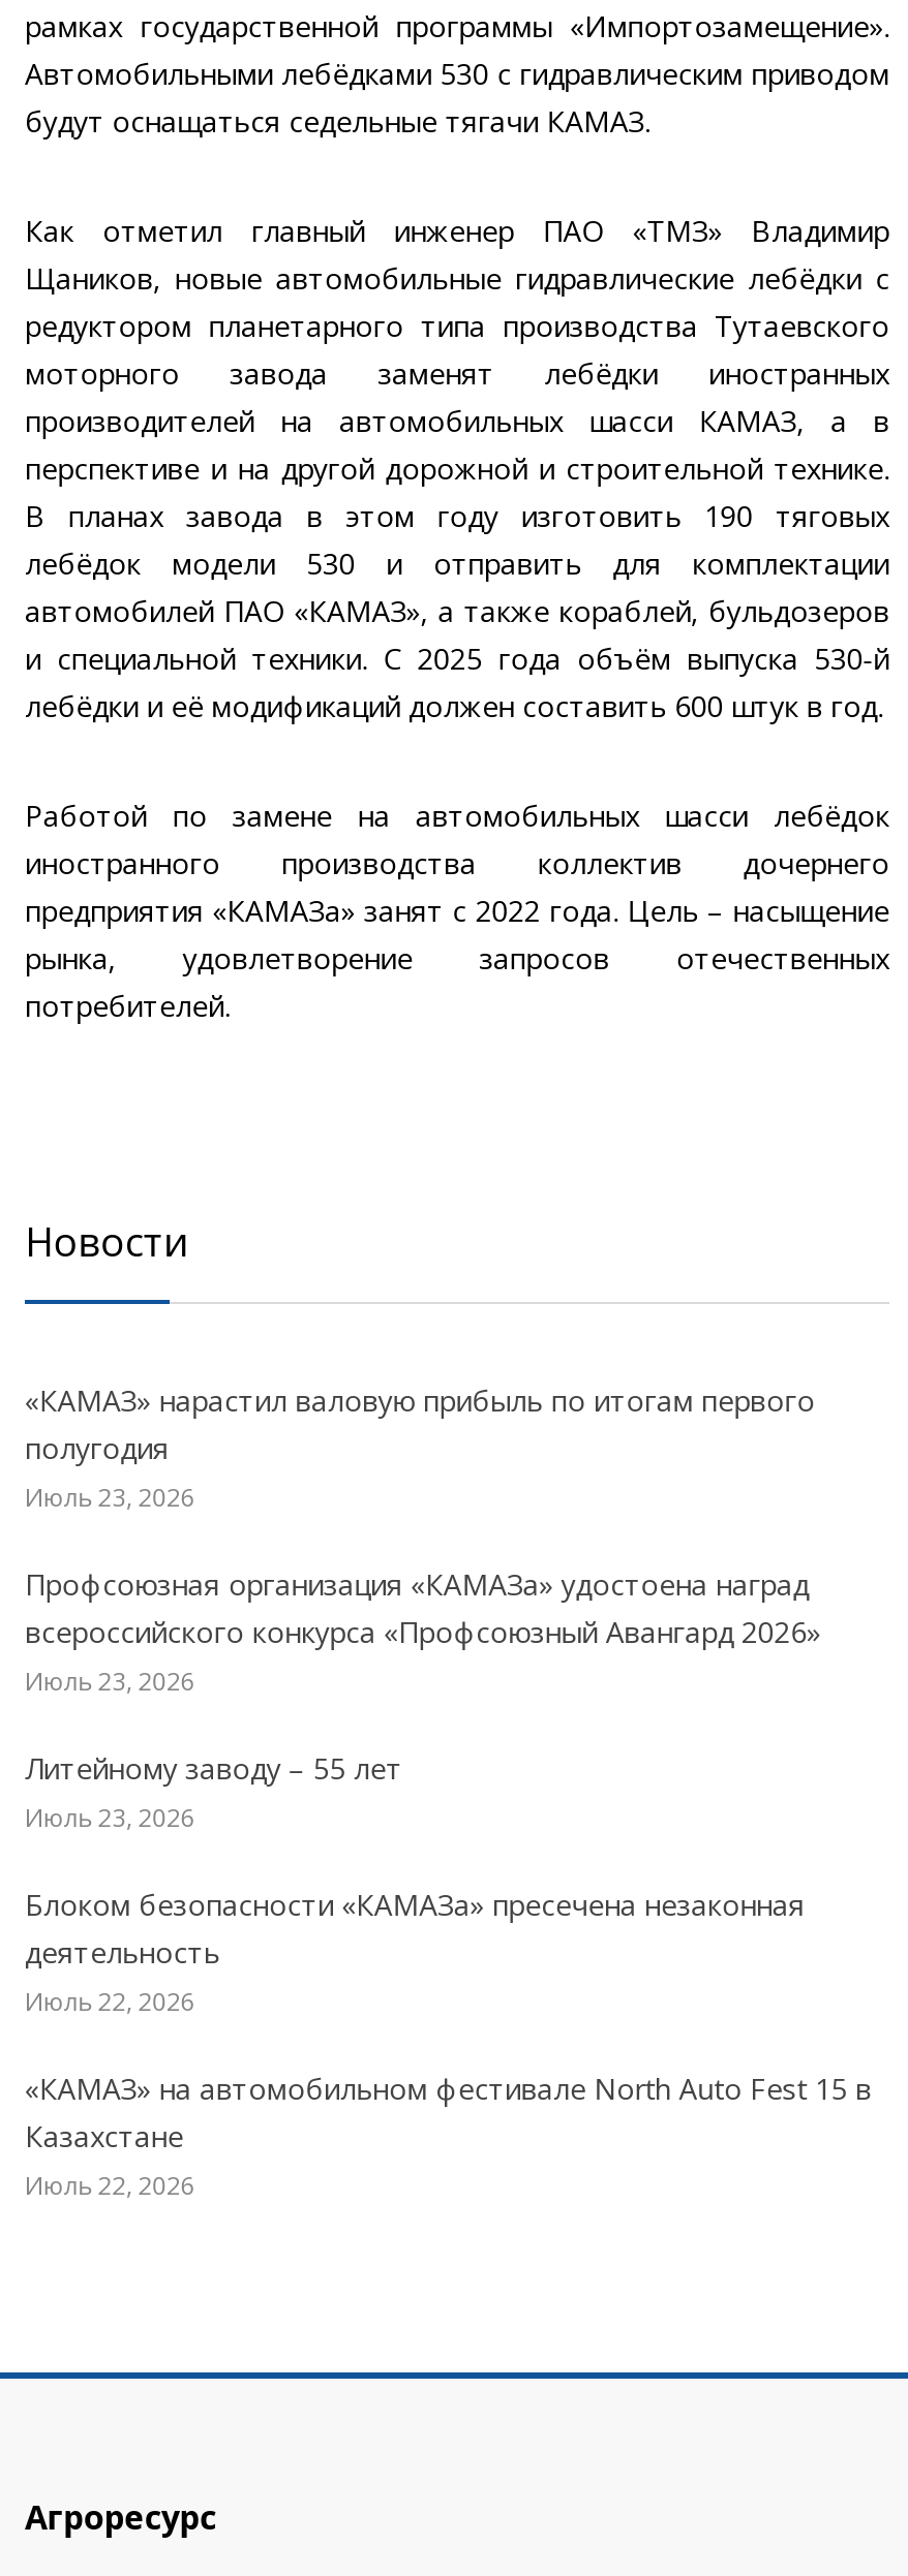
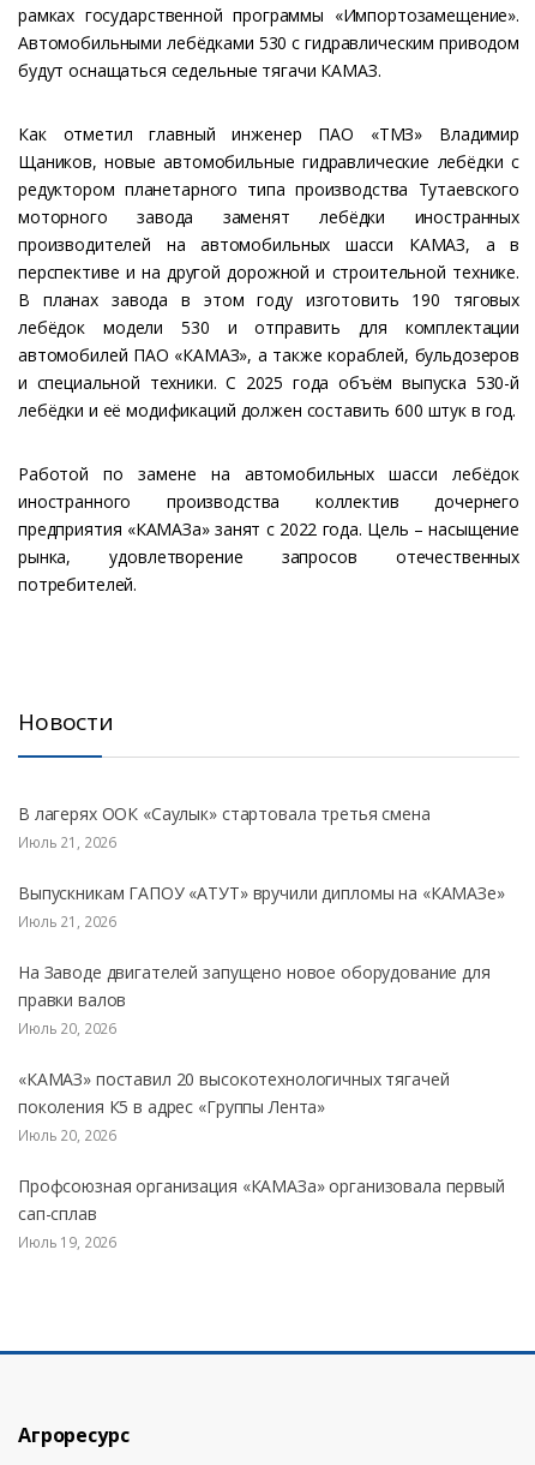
[25,1380,815,1514] «КАМАЗ» нарастил валовую прибыль по итогам первого | полугодия | Июль 23, 2026 -> [18,802,430,852] В лагерях ООК «Саулык» стартовала третья смена | Июль 21, 2026
[25,1564,821,1698] Профсоюзная организация «КАМАЗа» удостоена наград | всероссийского конкурса «Профсоюзный Авангард 2026» | Июль 23, 2026 -> [18,881,505,932] Выпускникам ГАПОУ «АТУТ» вручили дипломы на «КАМАЗе» | Июль 21, 2026
[25,1748,402,1835] Литейному заводу – 55 лет | Июль 23, 2026 -> [18,960,490,1038] На Заводе двигателей запущено новое оборудование для | правки валов | Июль 20, 2026
[25,1884,805,2019] Блоком безопасности «КАМАЗа» пресечена незаконная | деятельность | Июль 22, 2026 -> [18,1067,449,1145] «КАМАЗ» поставил 20 высокотехнологичных тягачей | поколения К5 в адрес «Группы Лента» | Июль 20, 2026
[25,2068,871,2203] «КАМАЗ» на автомобильном фестивале North Auto Fest 15 в | Казахстане | Июль 22, 2026 -> [18,1174,505,1252] Профсоюзная организация «КАМАЗа» организовала первый | сап-сплав | Июль 19, 2026

